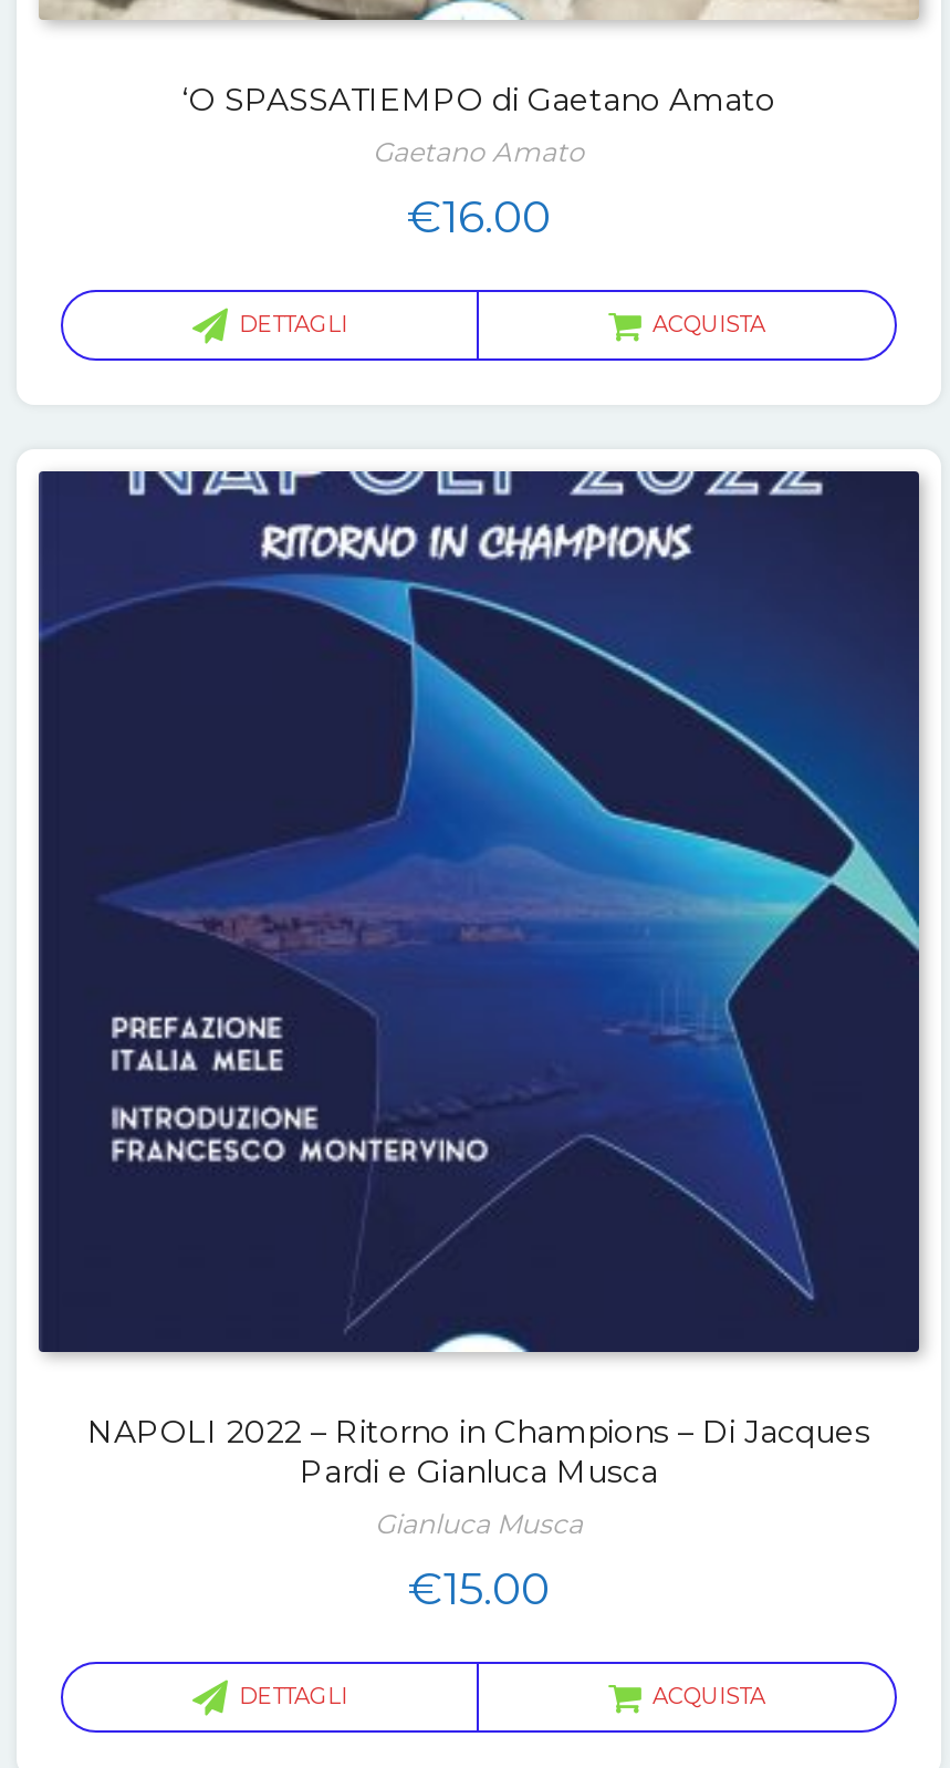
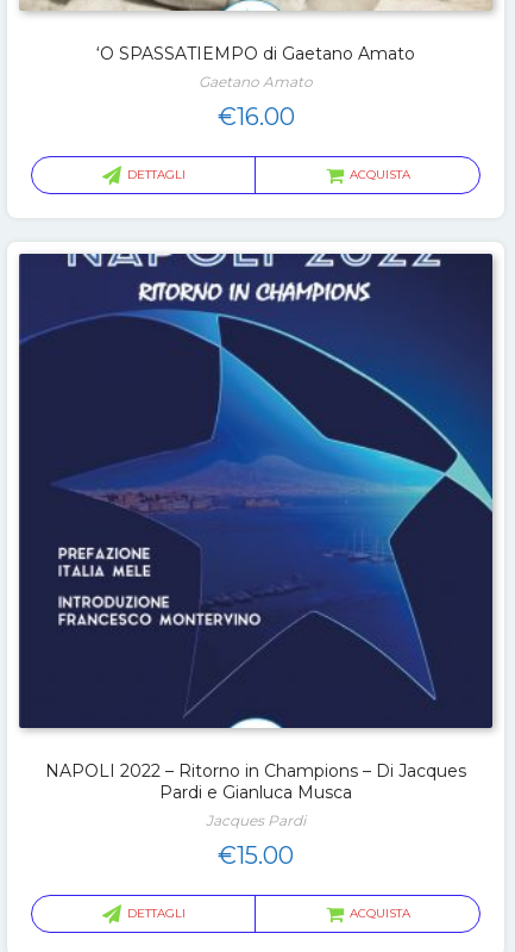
[375,1507,583,1540] Gianluca Musca -> [206,811,306,829] Jacques Pardi

